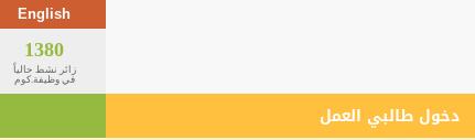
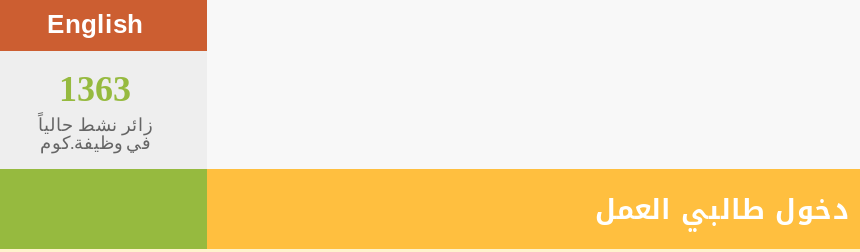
[24,39,64,61] 1380 -> [59,69,131,109] 1363

